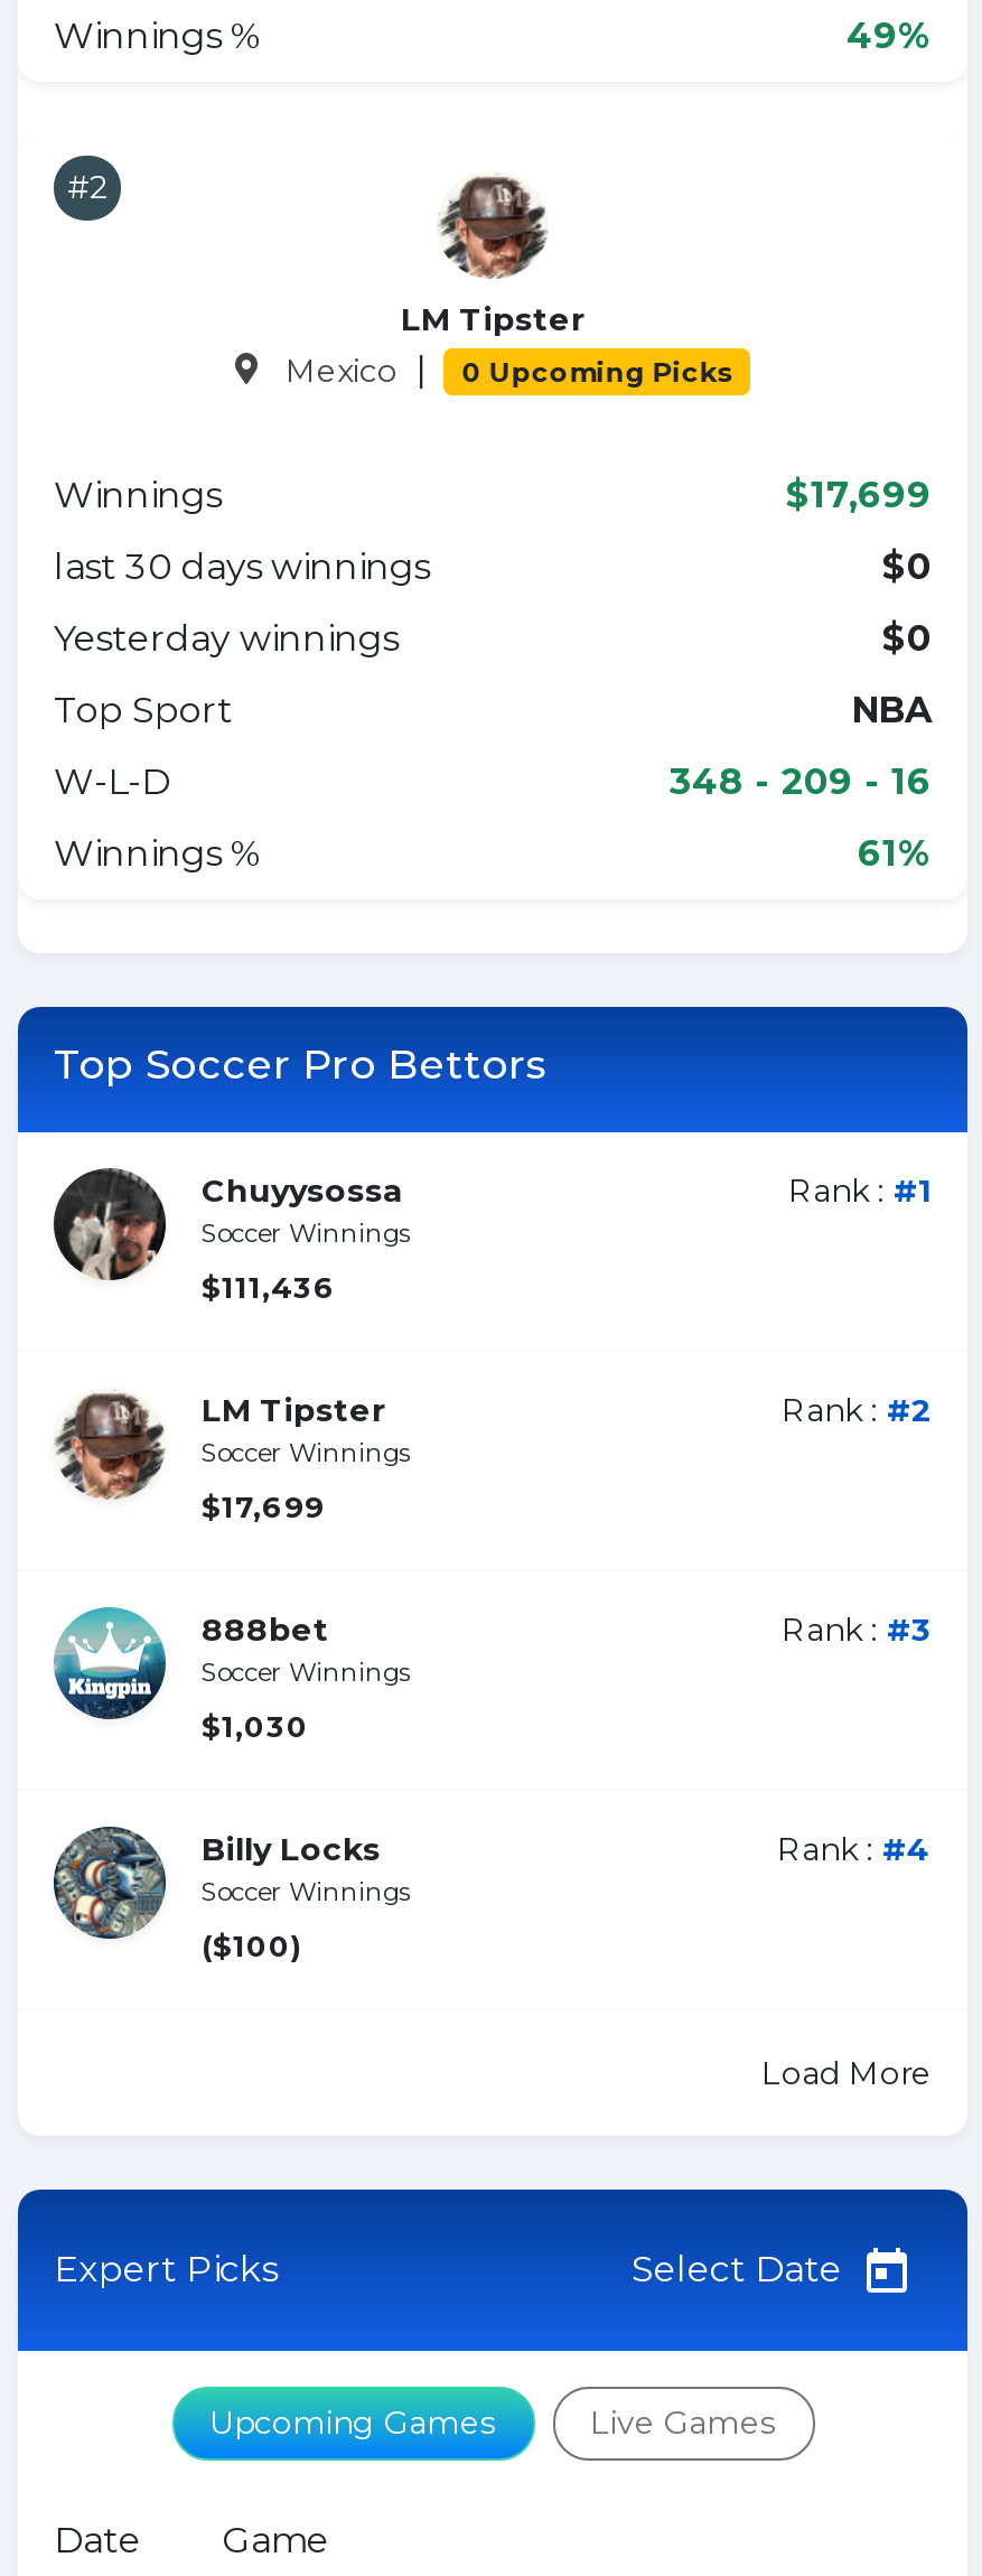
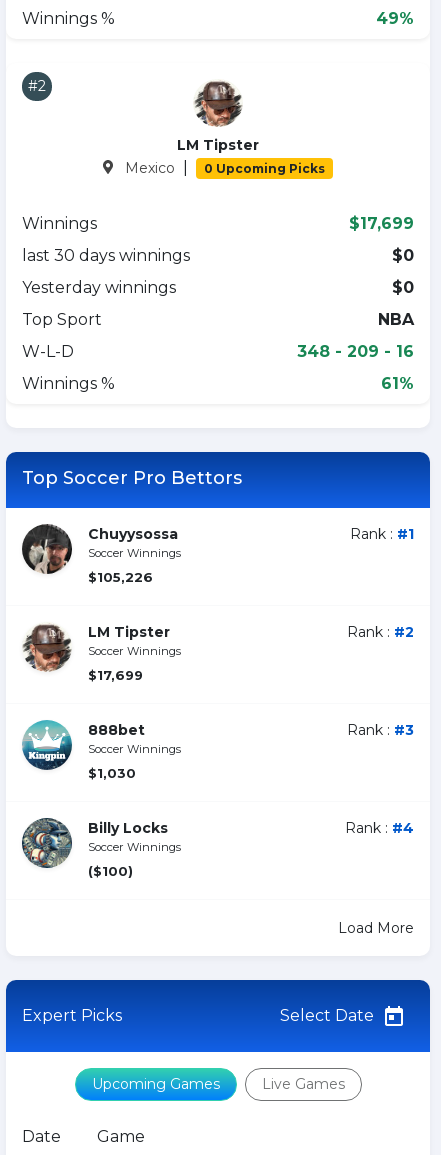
[202,1268,336,1304] $111,436 -> [88,568,153,584] $105,226

